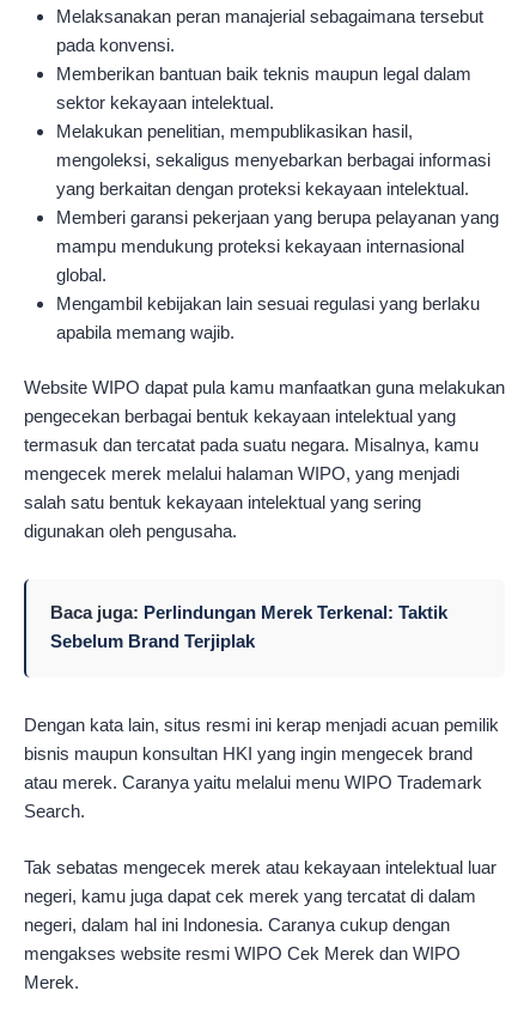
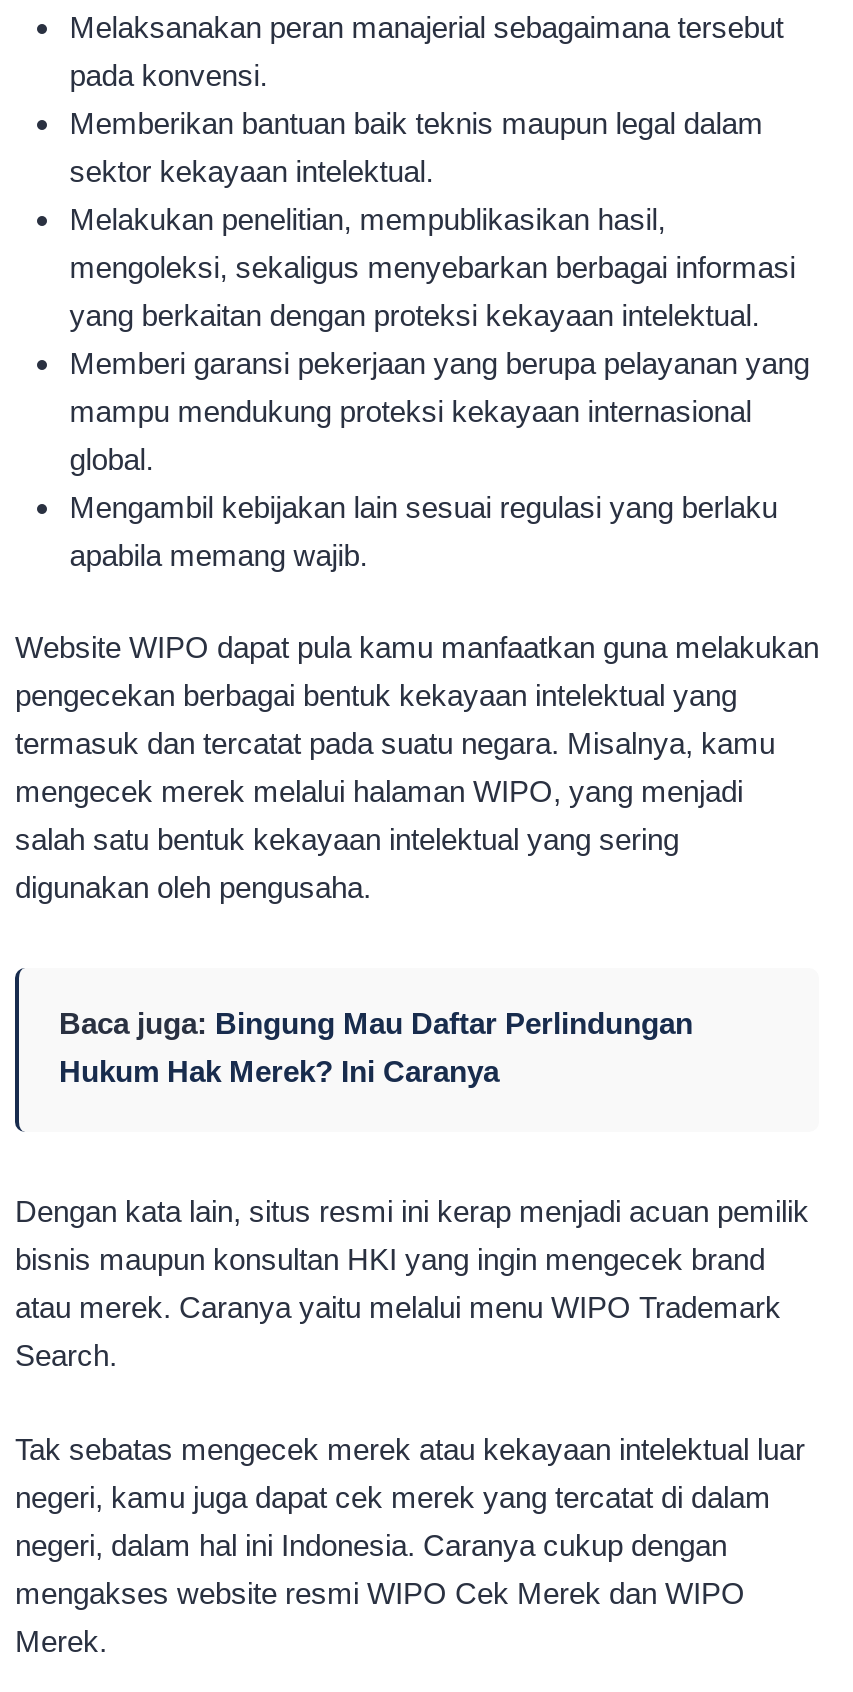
[50,603,447,652] Baca juga: Perlindungan Merek Terkenal: Taktik | Sebelum Brand Terjiplak -> [59,1007,693,1089] Baca juga: Bingung Mau Daftar Perlindungan | Hukum Hak Merek? Ini Caranya

